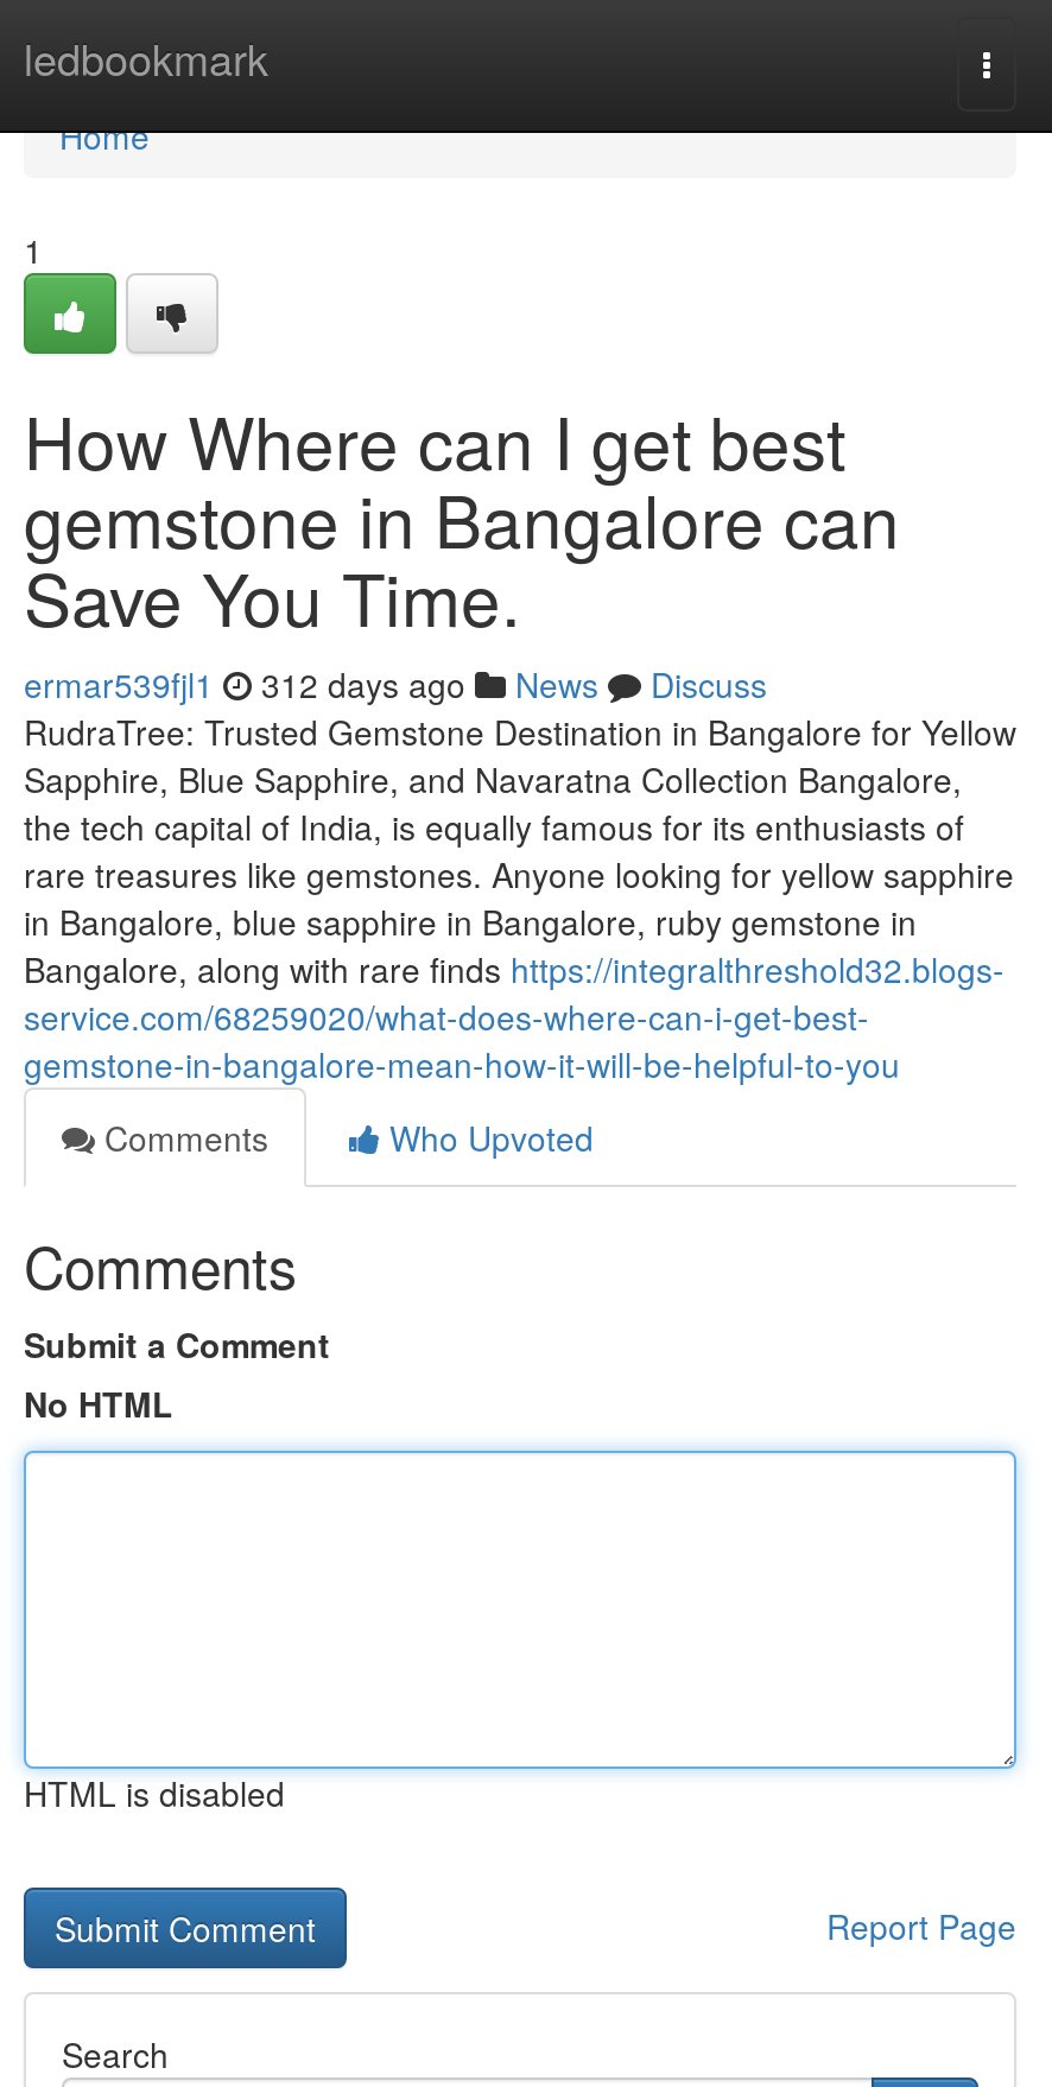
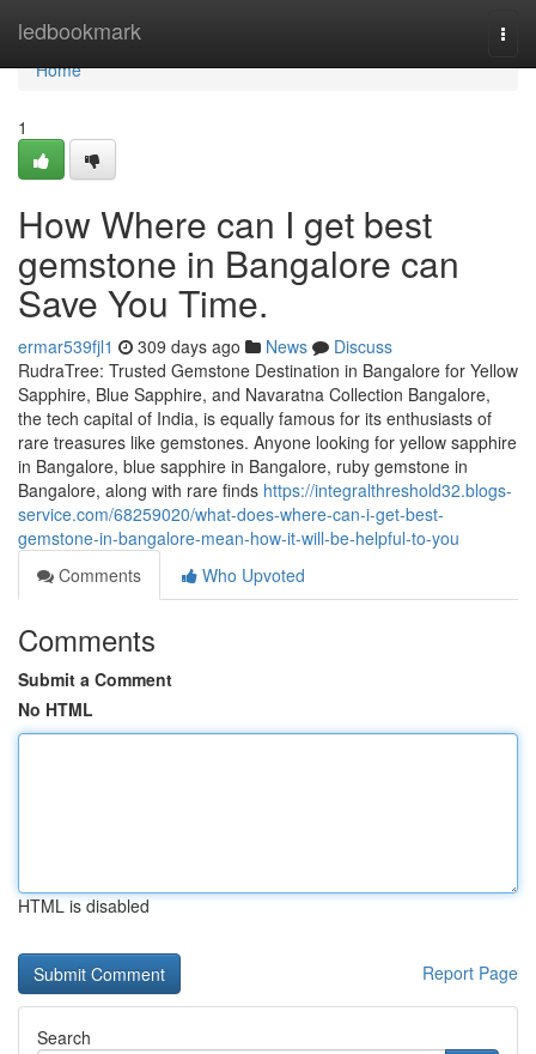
[24,660,767,708] ermar539fjl1 312 days ago News Discuss -> [18,334,392,358] ermar539fjl1 309 days ago News Discuss

